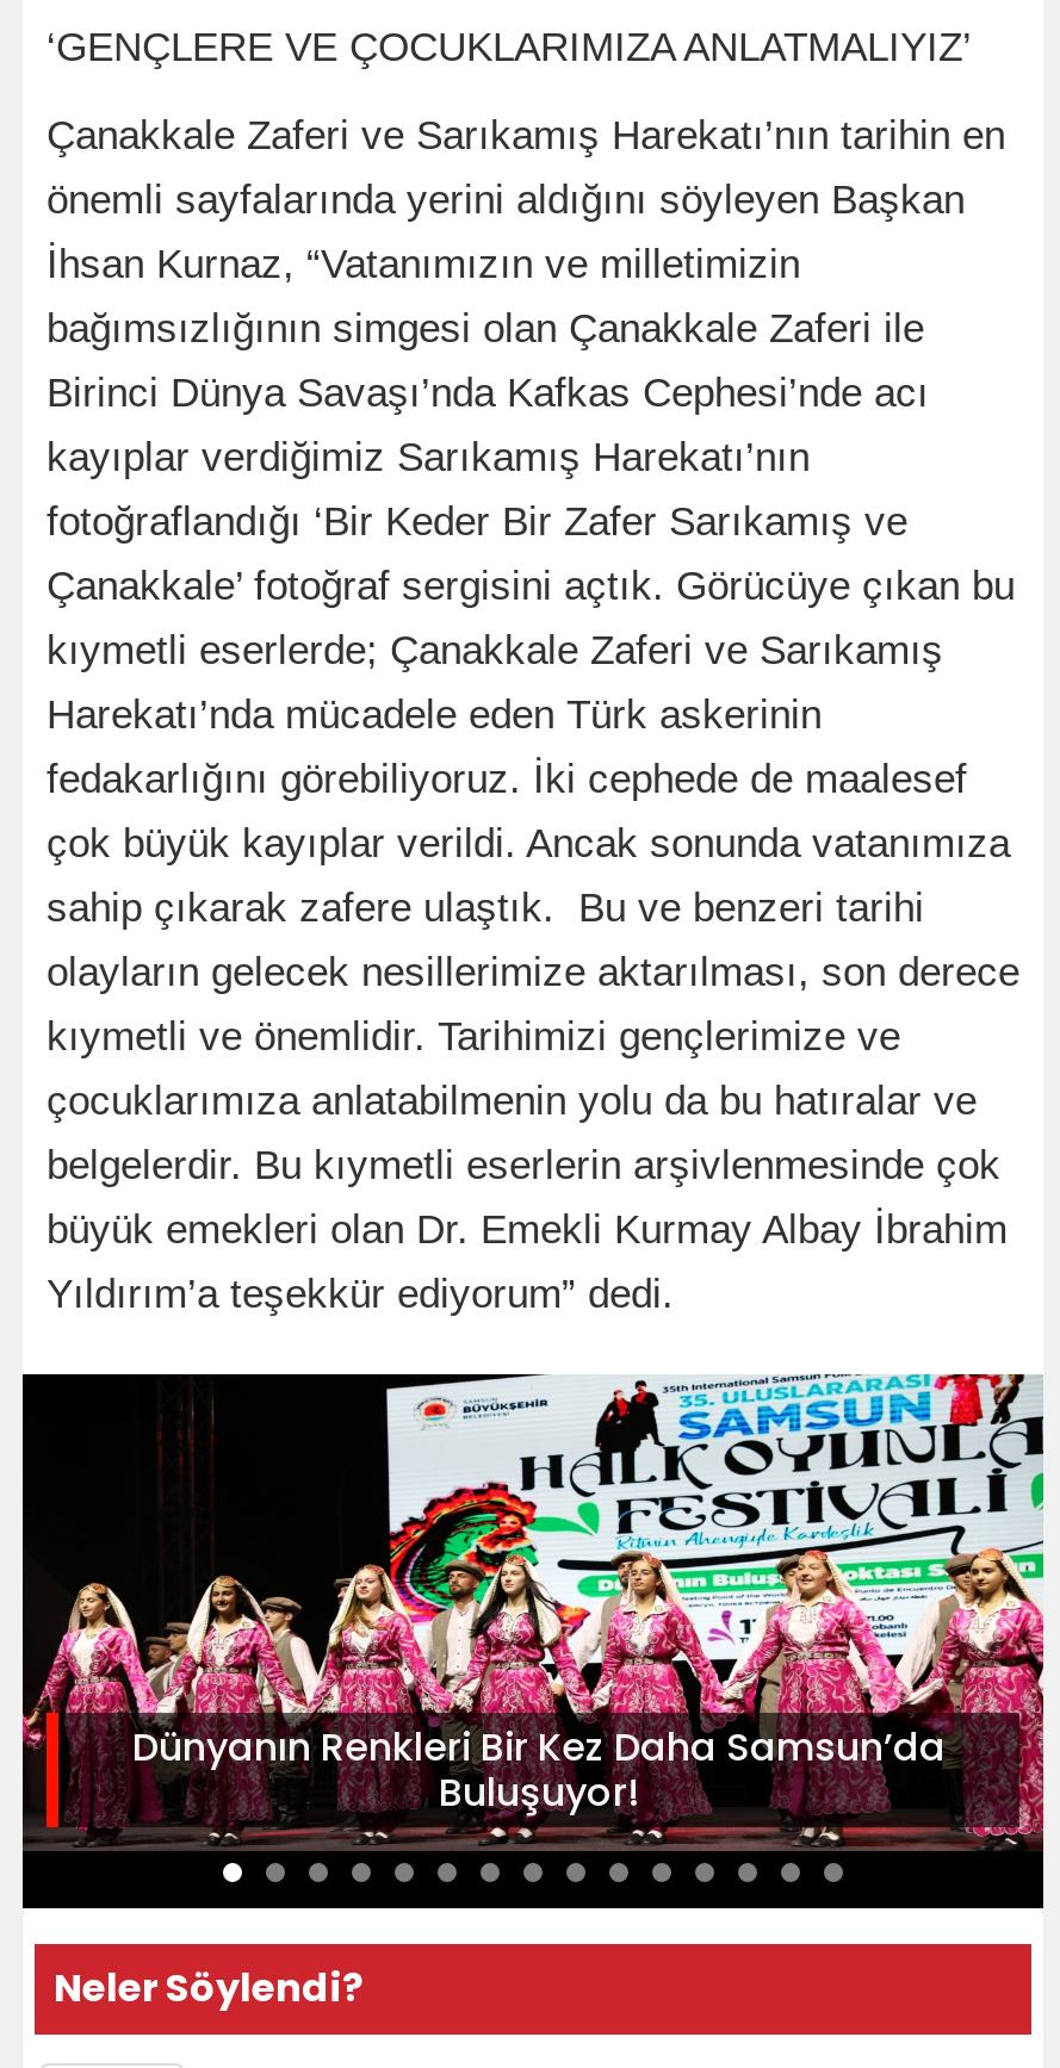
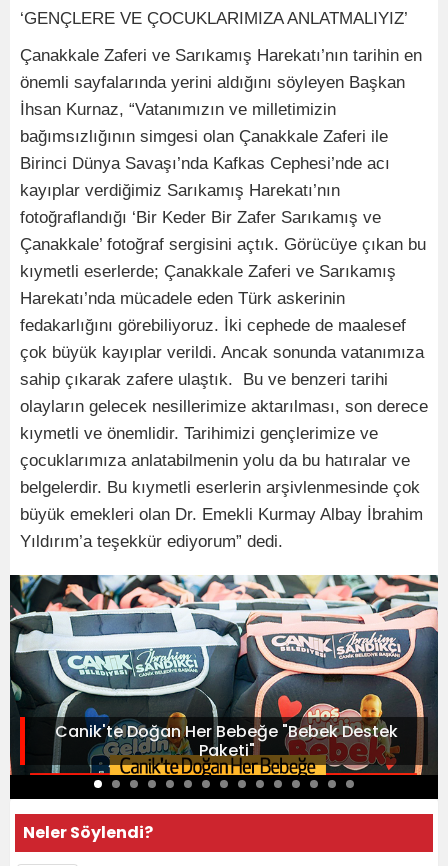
[20,1372,1046,1851] [image] | Dünyanın Renkleri Bir Kez Daha Samsun’da | Buluşuyor! -> [9,574,439,776] [image] | Canik'te Doğan Her Bebeğe "Bebek Destek | Paketi"

